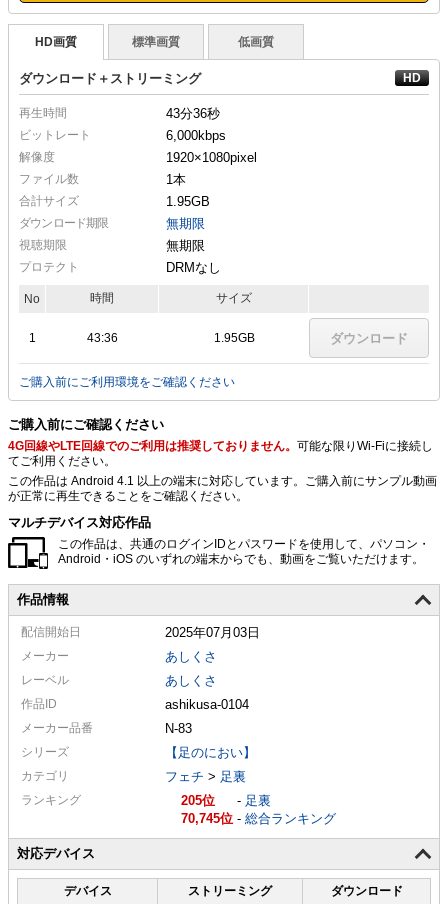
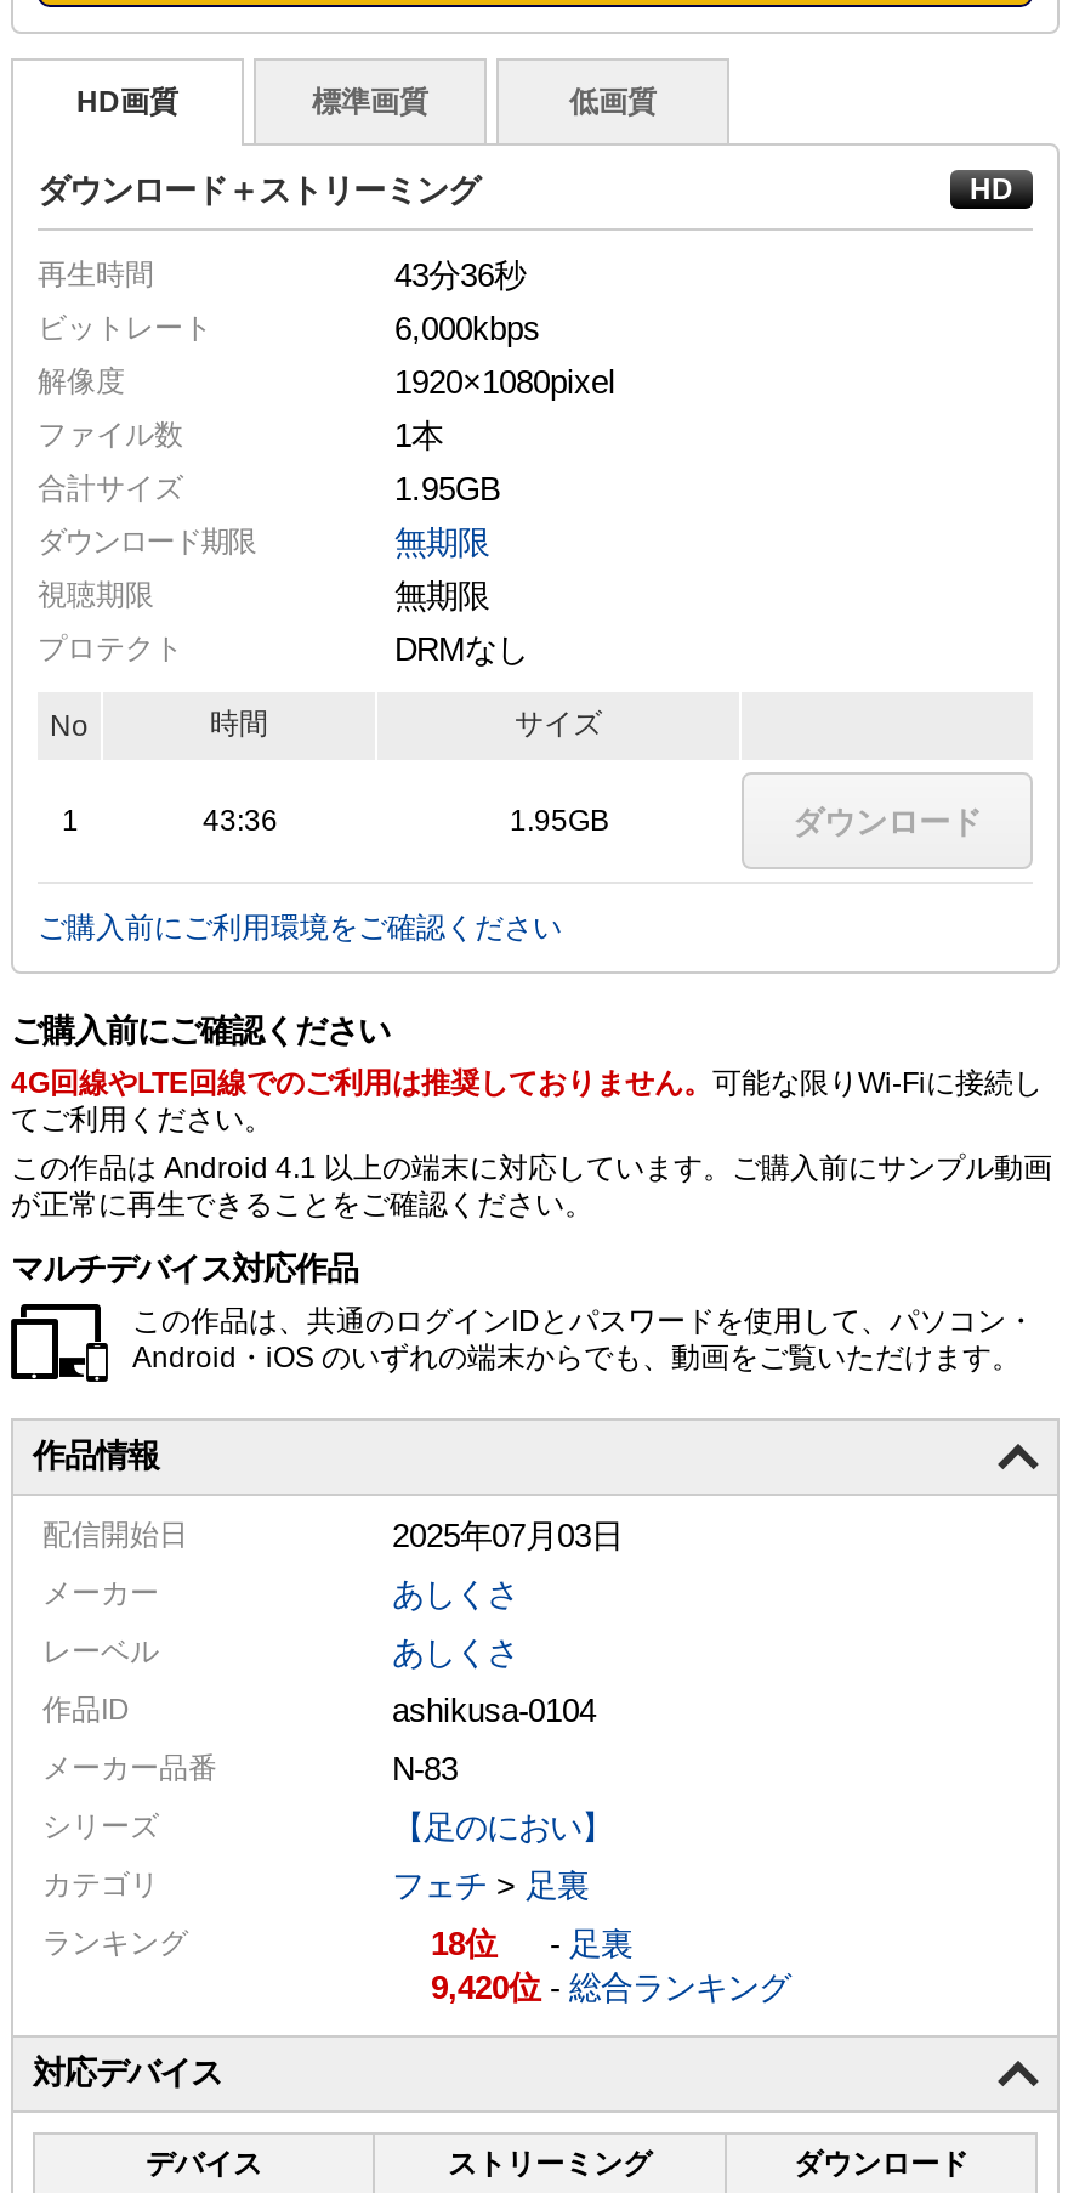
[181,793,202,808] 205 -> [431,1925,465,1962] 18
[181,811,336,826] 70,745 -総合ランキング -> [431,1969,790,2006] 9,420 -総合ランキング

